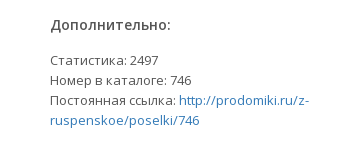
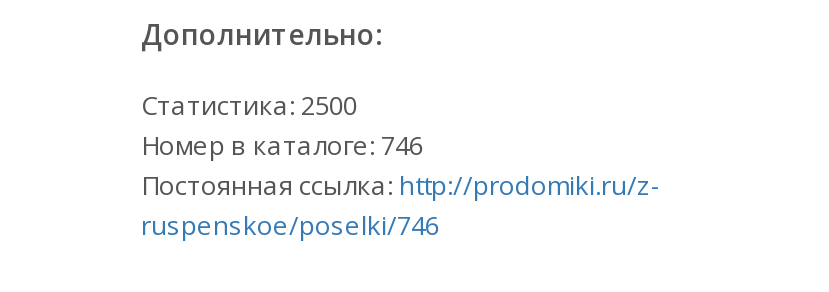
[50,51,158,69] Статистика: 2497 -> [141,87,357,123] Статистика: 2500

